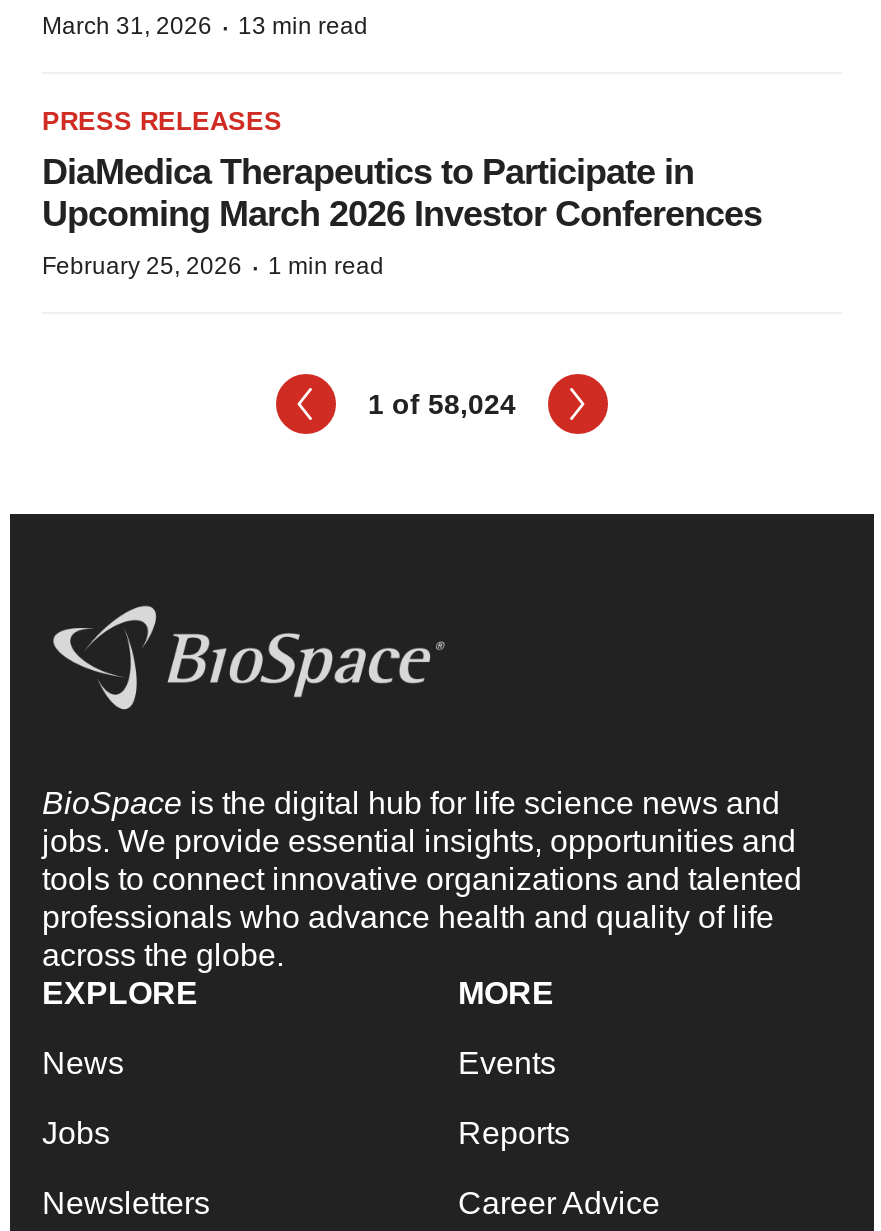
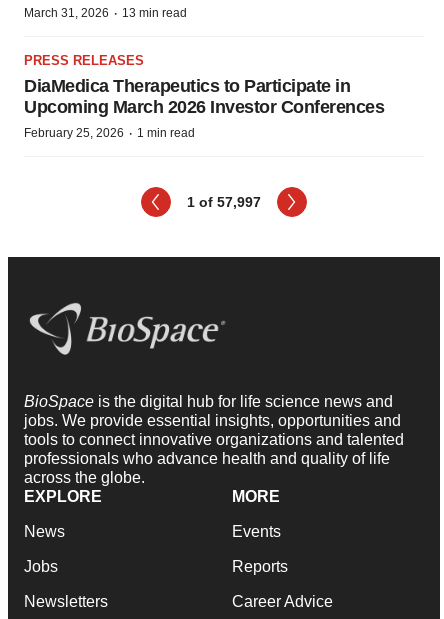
[368,388,516,420] 1 of 58,024 -> [187,194,261,210] 1 of 57,997

